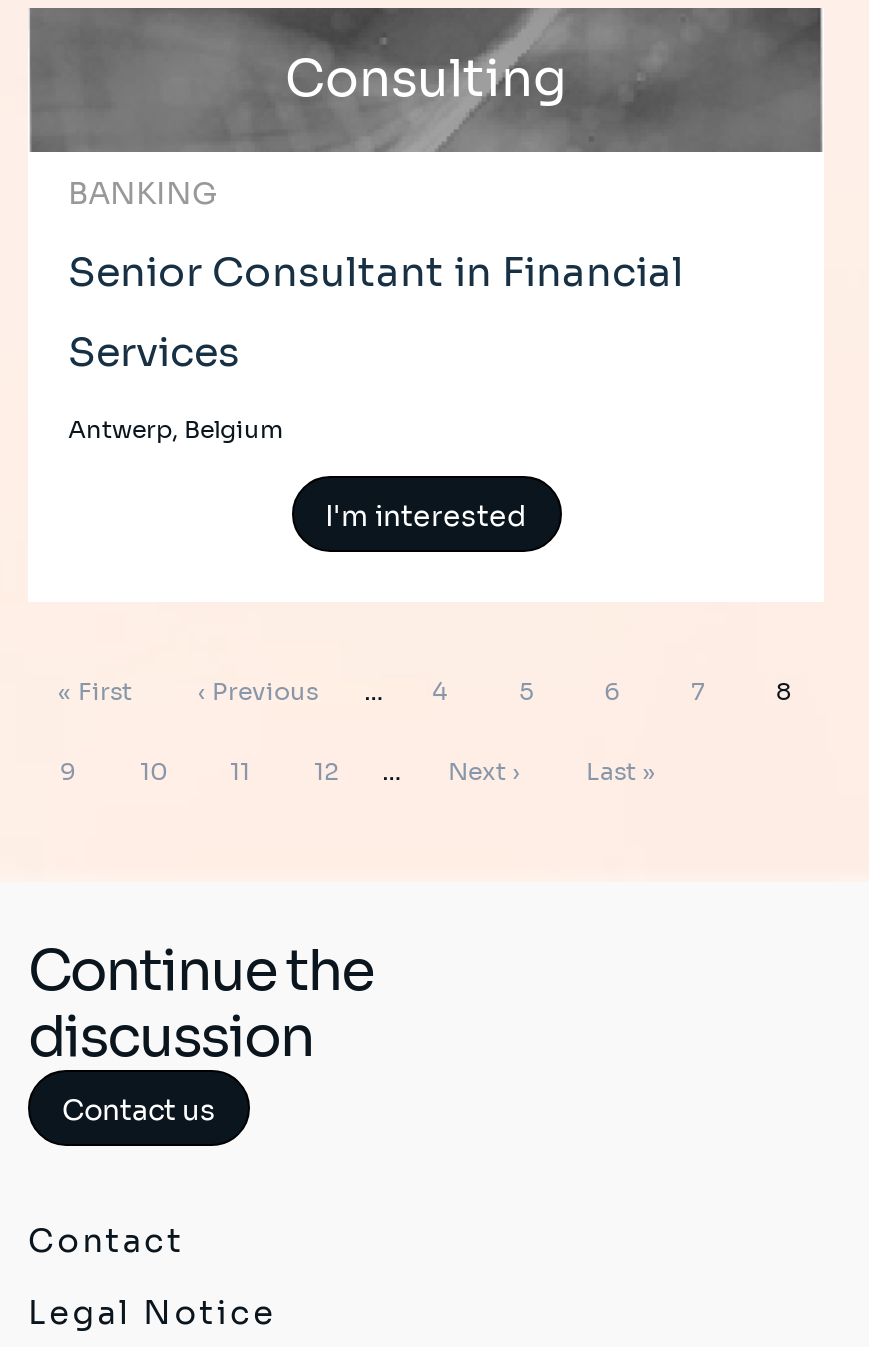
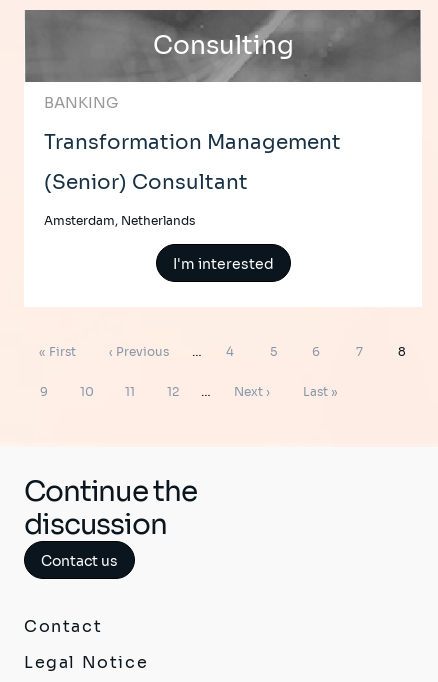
[68,248,684,298] Senior Consultant in Financial -> [44,130,341,155] Transformation Management
[68,328,240,378] Services -> [44,170,248,195] (Senior) Consultant
[68,414,284,444] Antwerp, Belgium -> [44,213,195,228] Amsterdam, Netherlands

